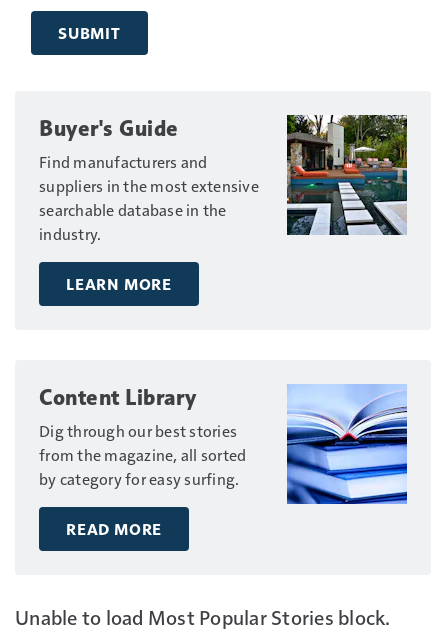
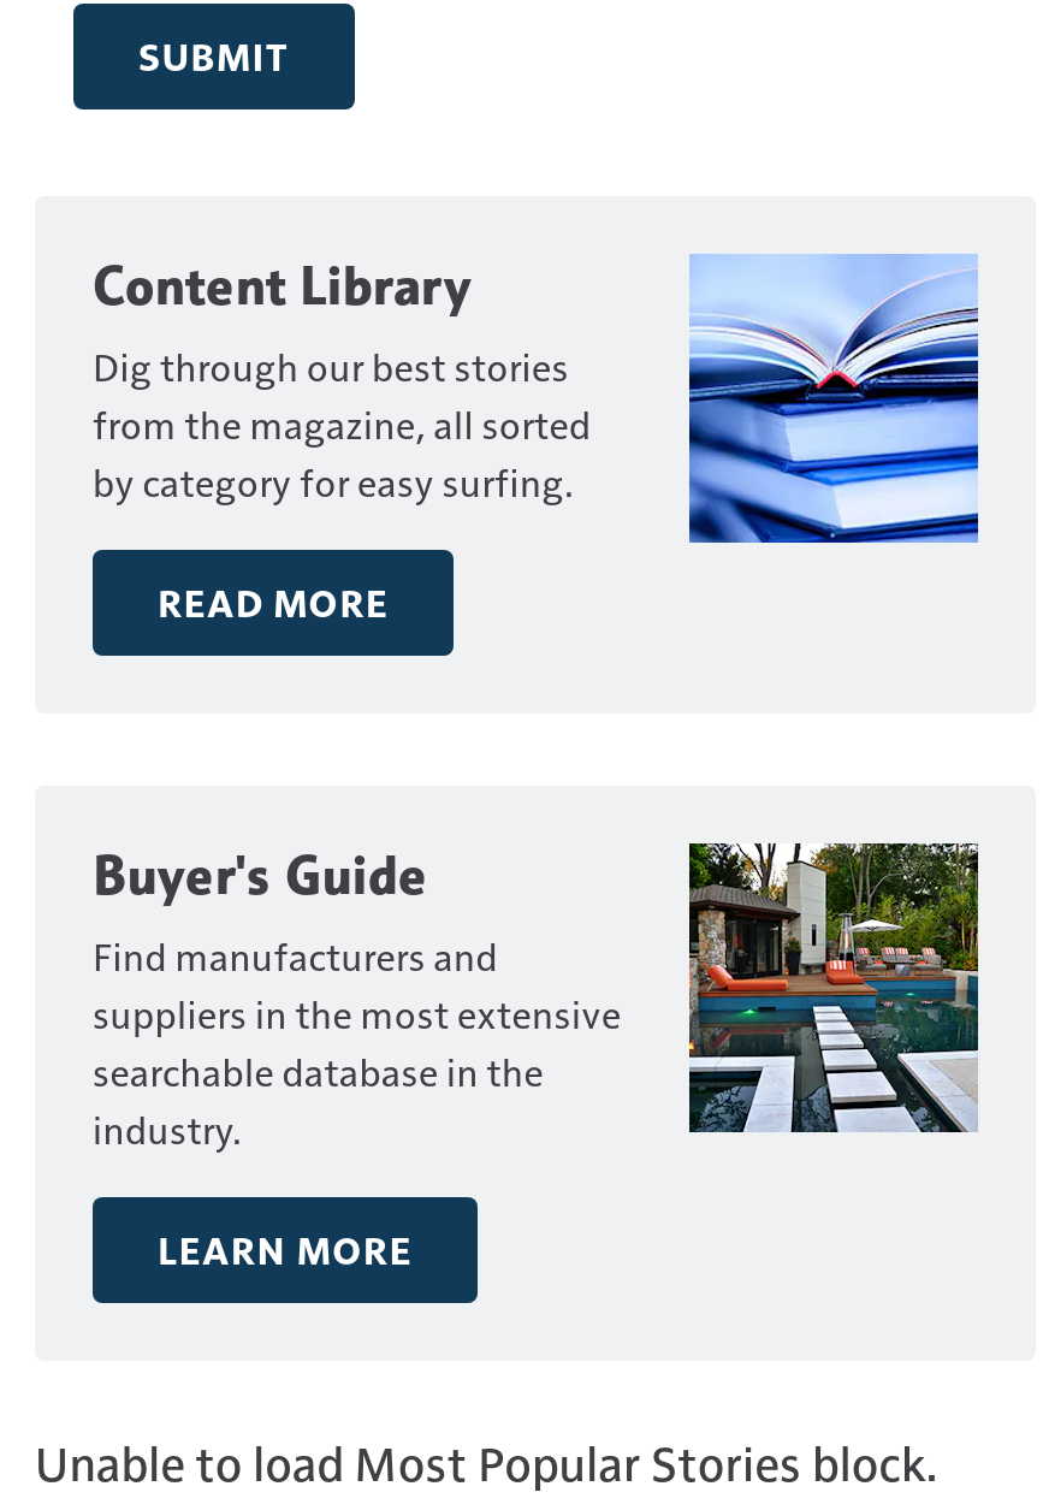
moved [39,113,409,294] -> [93,839,983,1274]: [image] | Buyer's Guide | Find manufacturers and | suppliers in the most extensive | searchable database in the | industry. | LEARN MORE
moved [39,383,408,539] -> [93,254,980,627]: [image] | Content Library | Dig through our best stories | from the magazine, all sorted | by category for easy surfing. | READ MORE

